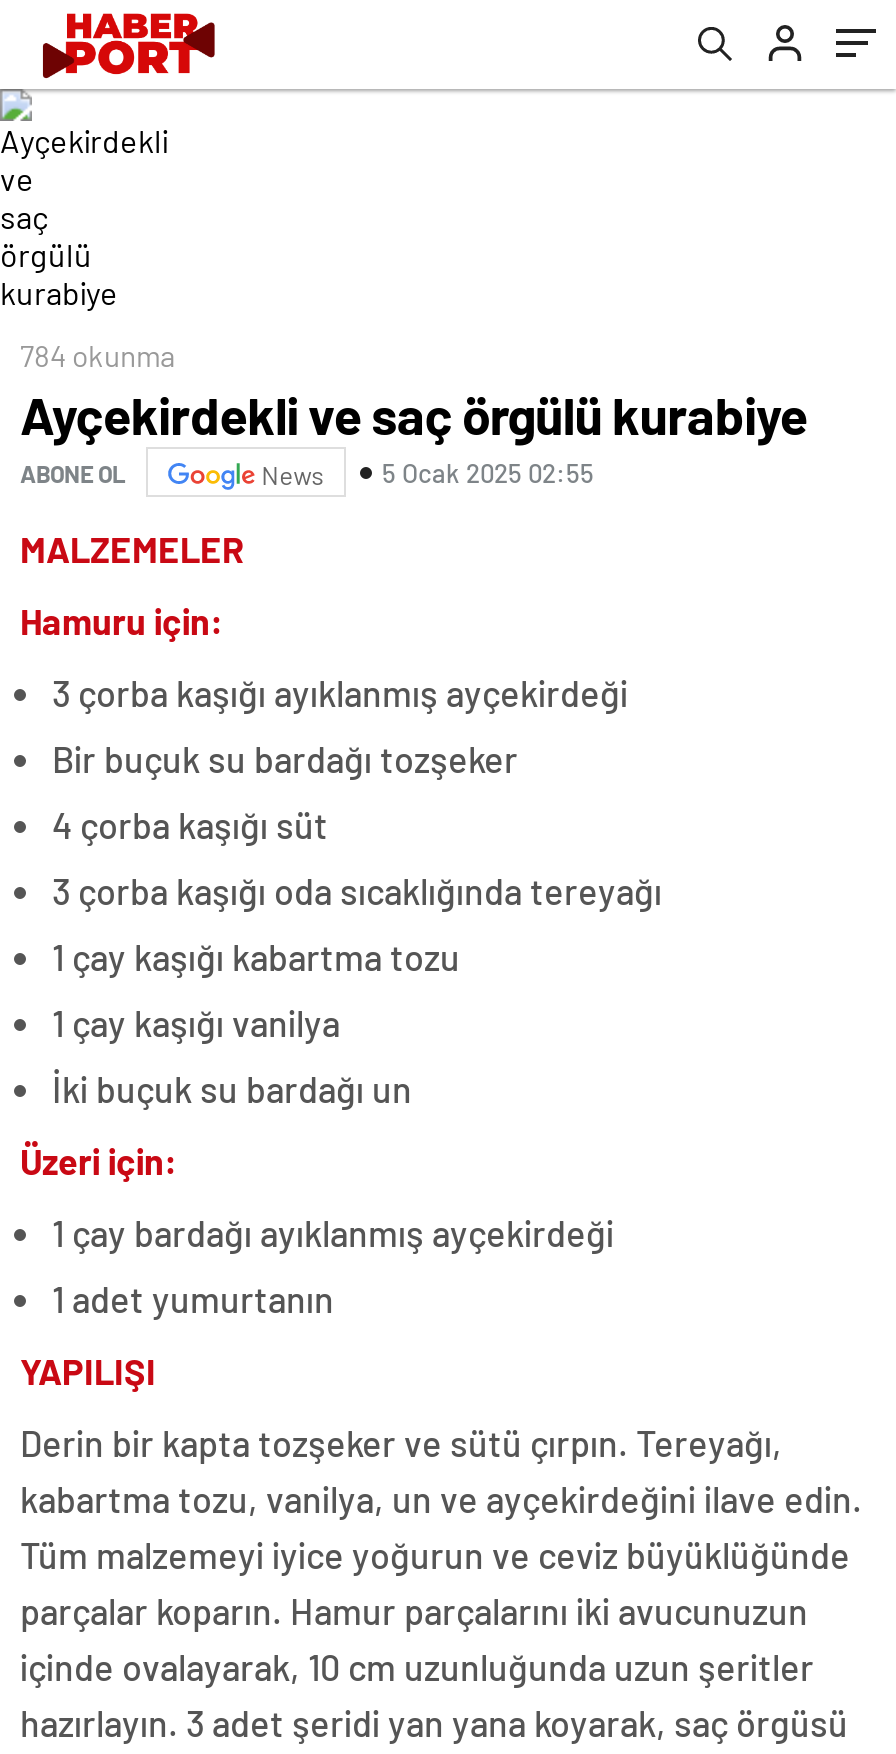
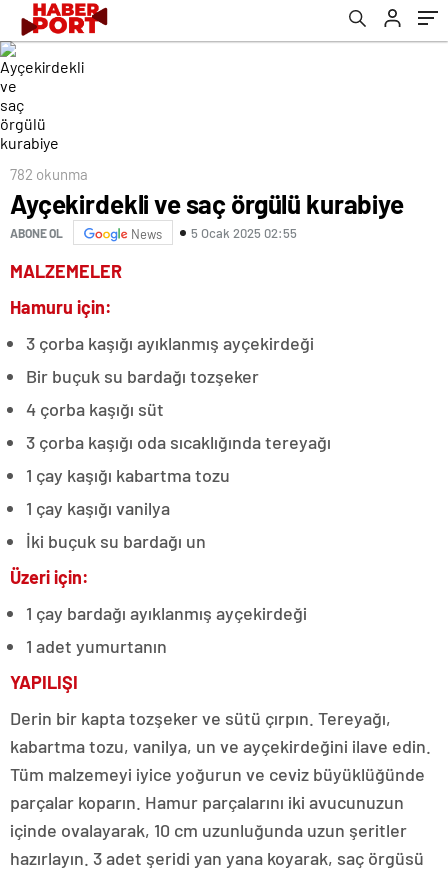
[20,337,176,373] 784 okunma -> [10,165,88,183] 782 okunma

